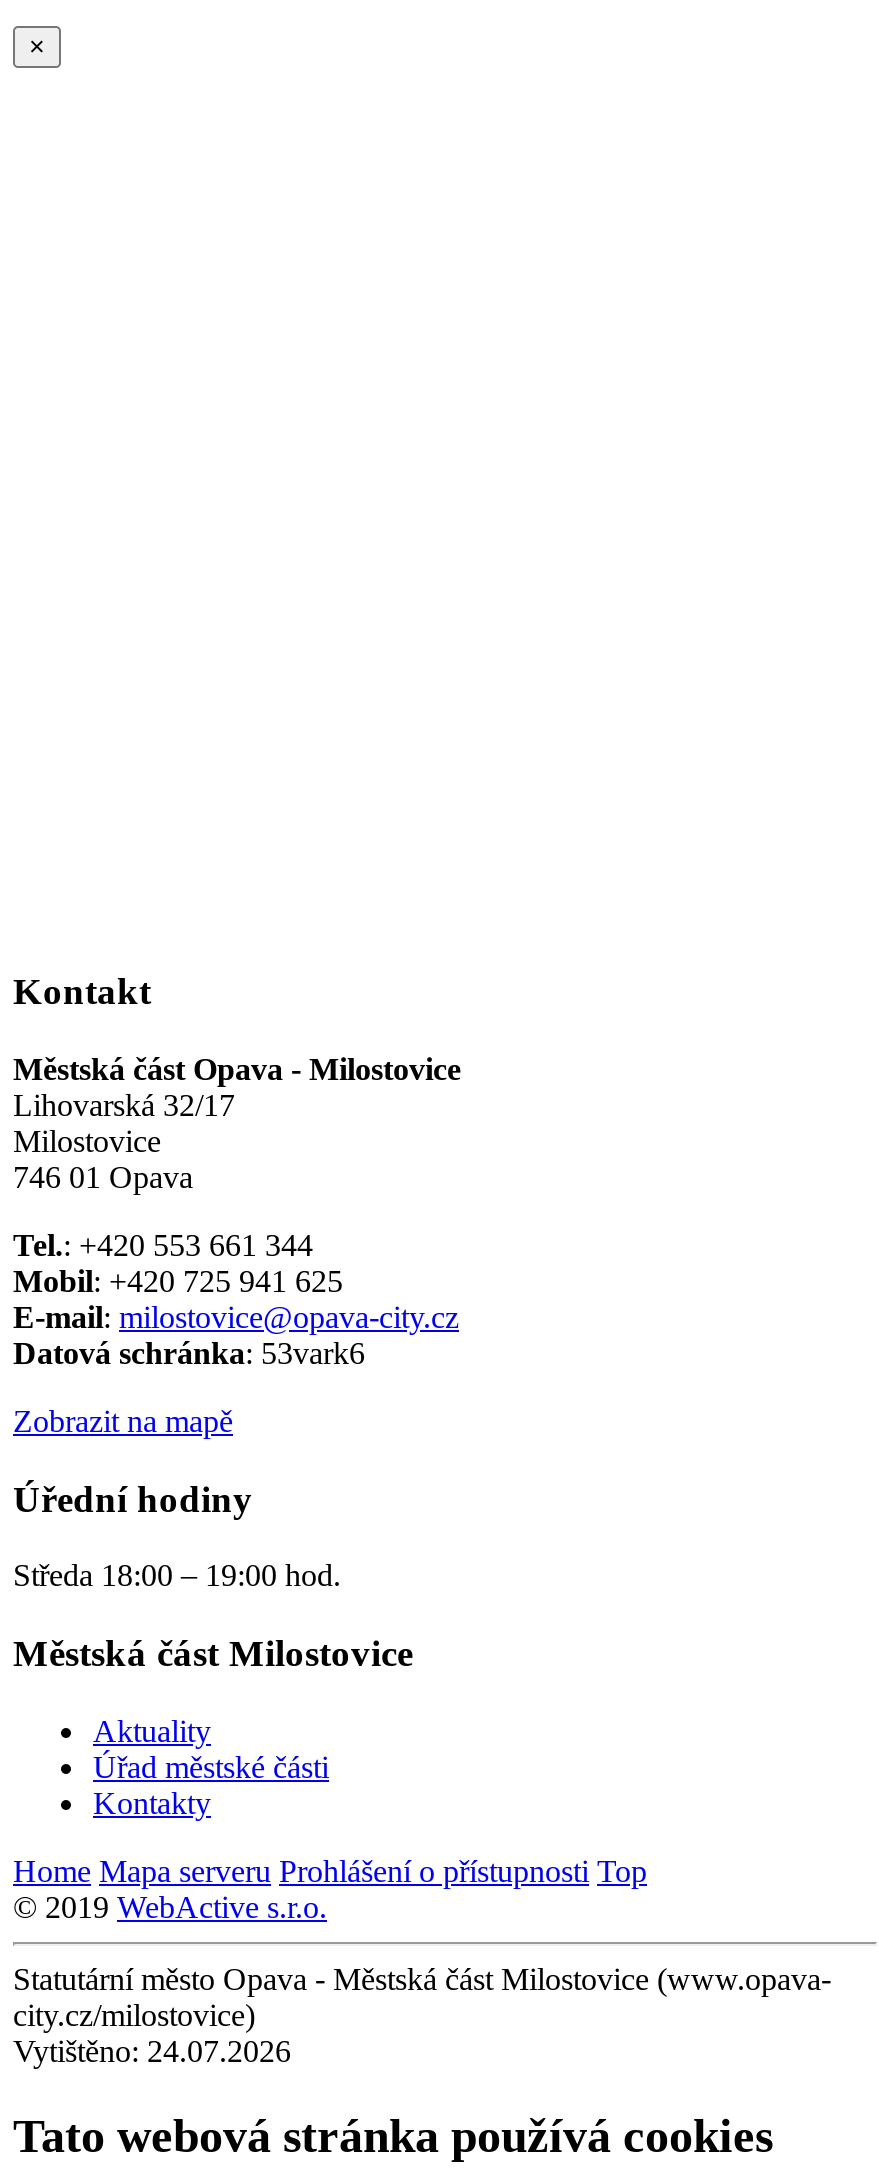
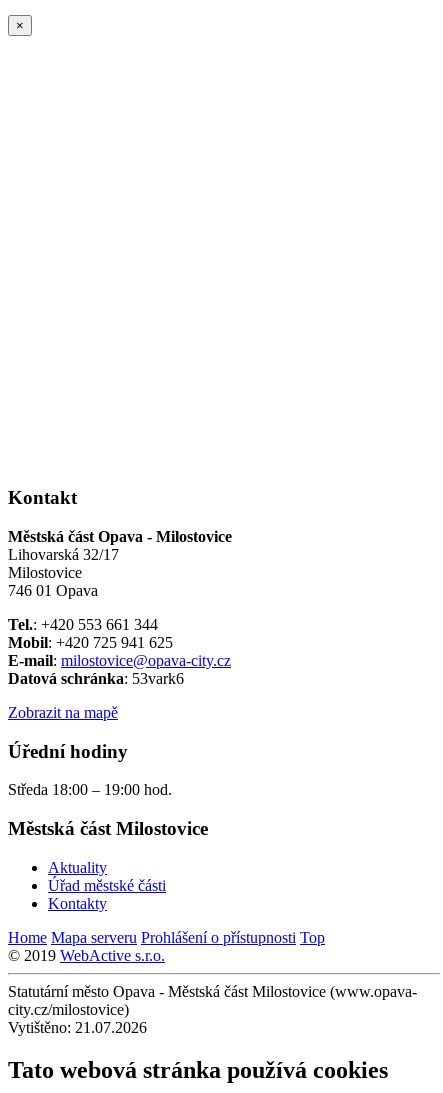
[13,2034,291,2068] Vytištěno: 24.07.2026 -> [8,1019,147,1036] Vytištěno: 21.07.2026

